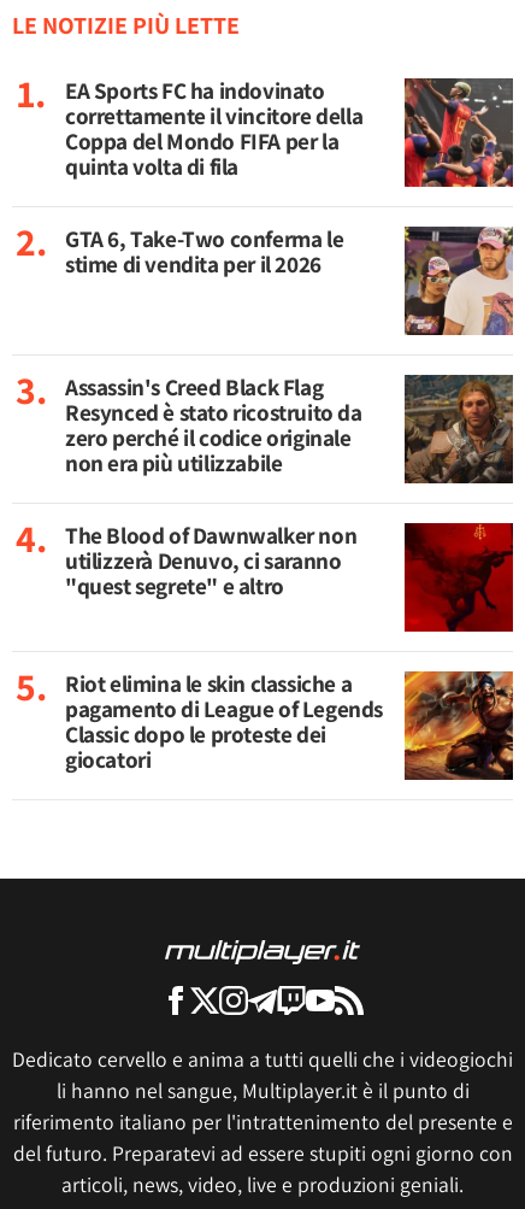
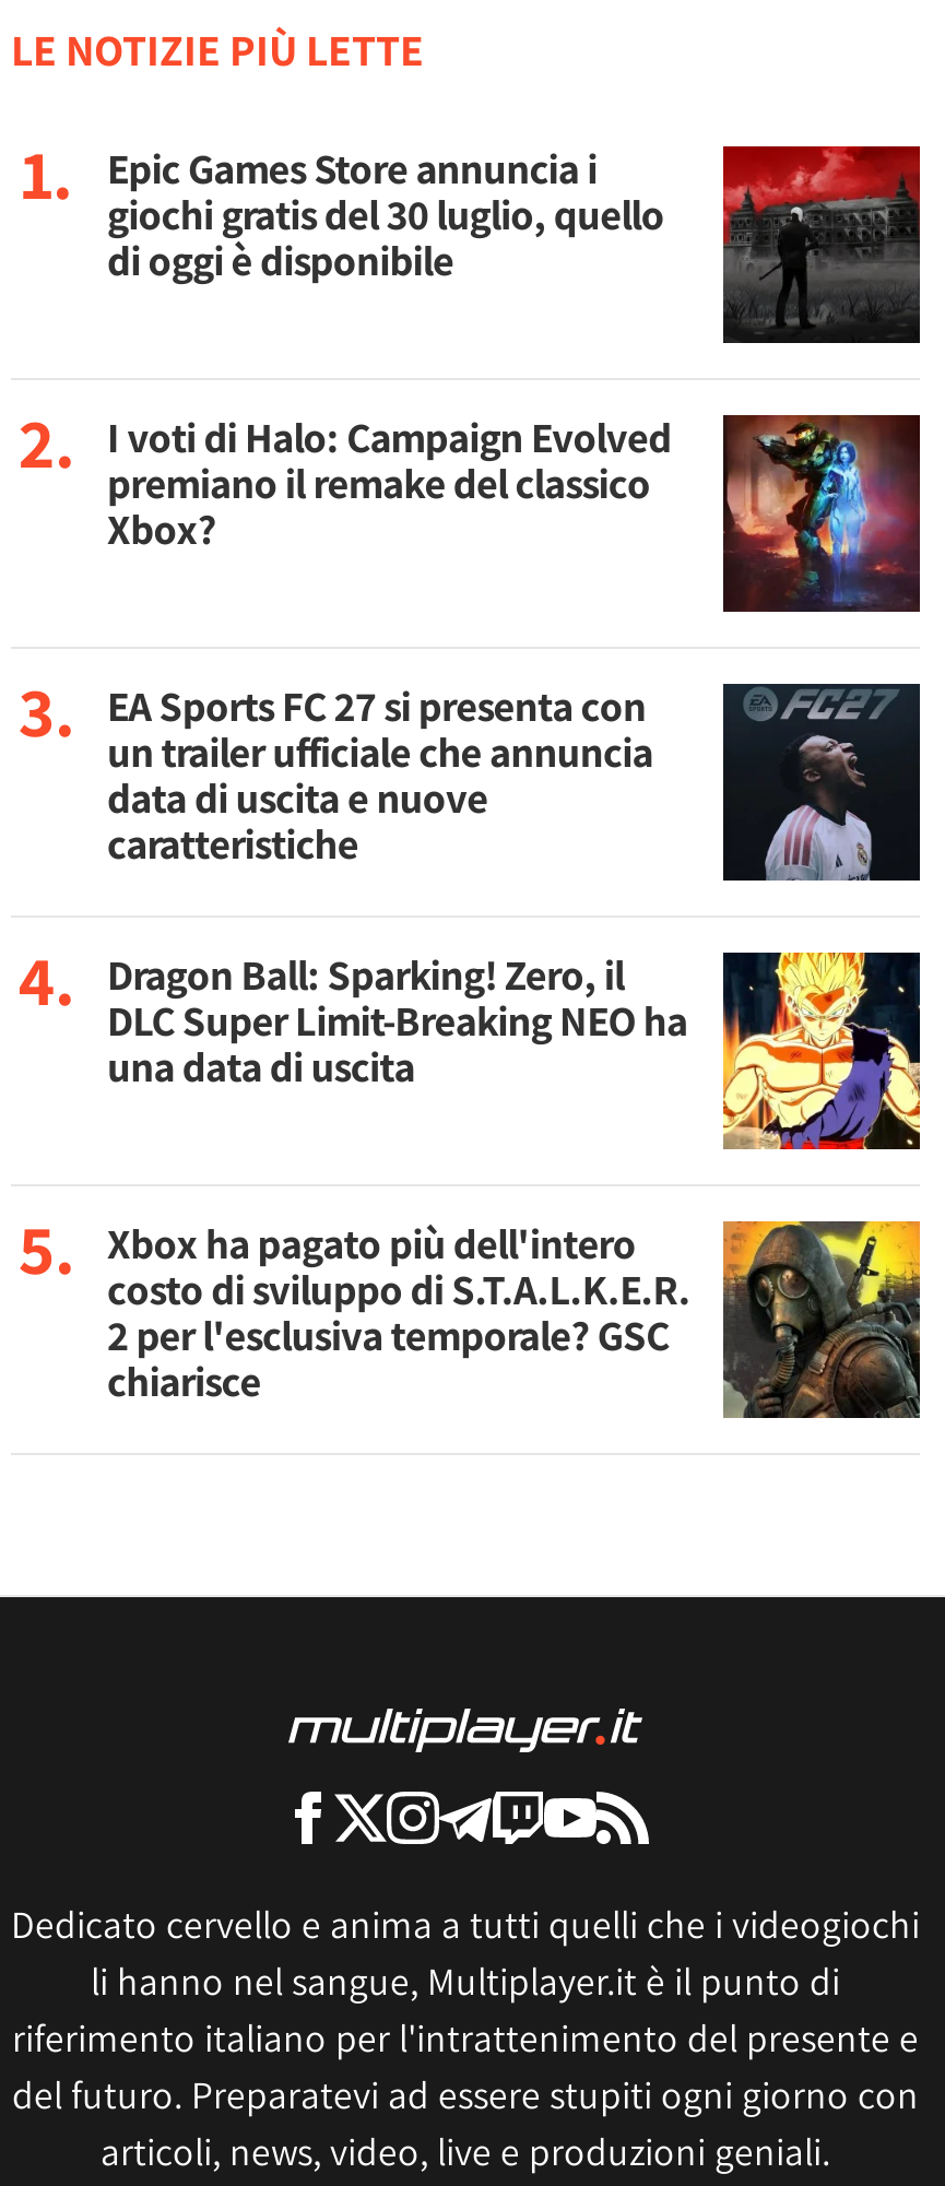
[65,75,513,188] [image] | EA Sports FC ha indovinato | correttamente il vincitore della | Coppa del Mondo FIFA per la | quinta volta di fila -> [107,140,920,345] [image] | Epic Games Store annuncia i | giochi gratis del 30 luglio, quello | di oggi è disponibile
[65,223,343,280] GTA 6, Take-Two conferma le | stime di vendita per il 2026 -> [107,409,671,557] I voti di Halo: Campaign Evolved | premiano il remake del classico | Xbox?
[403,227,514,336] [image] -> [721,413,922,614] [image]
[65,371,514,485] [image] | Assassin's Creed Black Flag | Resynced è stato ricostruito da | zero perché il codice originale | non era più utilizzabile -> [107,677,922,883] [image] | EA Sports FC 27 si presenta con | un trailer ufficiale che annuncia | data di uscita e nuove | caratteristiche
[65,520,514,633] [image] | The Blood of Dawnwalker non | utilizzerà Denuvo, ci saranno | "quest segrete" e altro -> [107,946,922,1151] [image] | Dragon Ball: Sparking! Zero, il | DLC Super Limit-Breaking NEO ha | una data di uscita
[65,668,514,780] [image] | Riot elimina le skin classiche a | pagamento di League of Legends | Classic dopo le proteste dei | giocatori -> [107,1215,922,1420] [image] | Xbox ha pagato più dell'intero | costo di sviluppo di S.T.A.L.K.E.R. | 2 per l'esclusiva temporale? GSC | chiarisce

